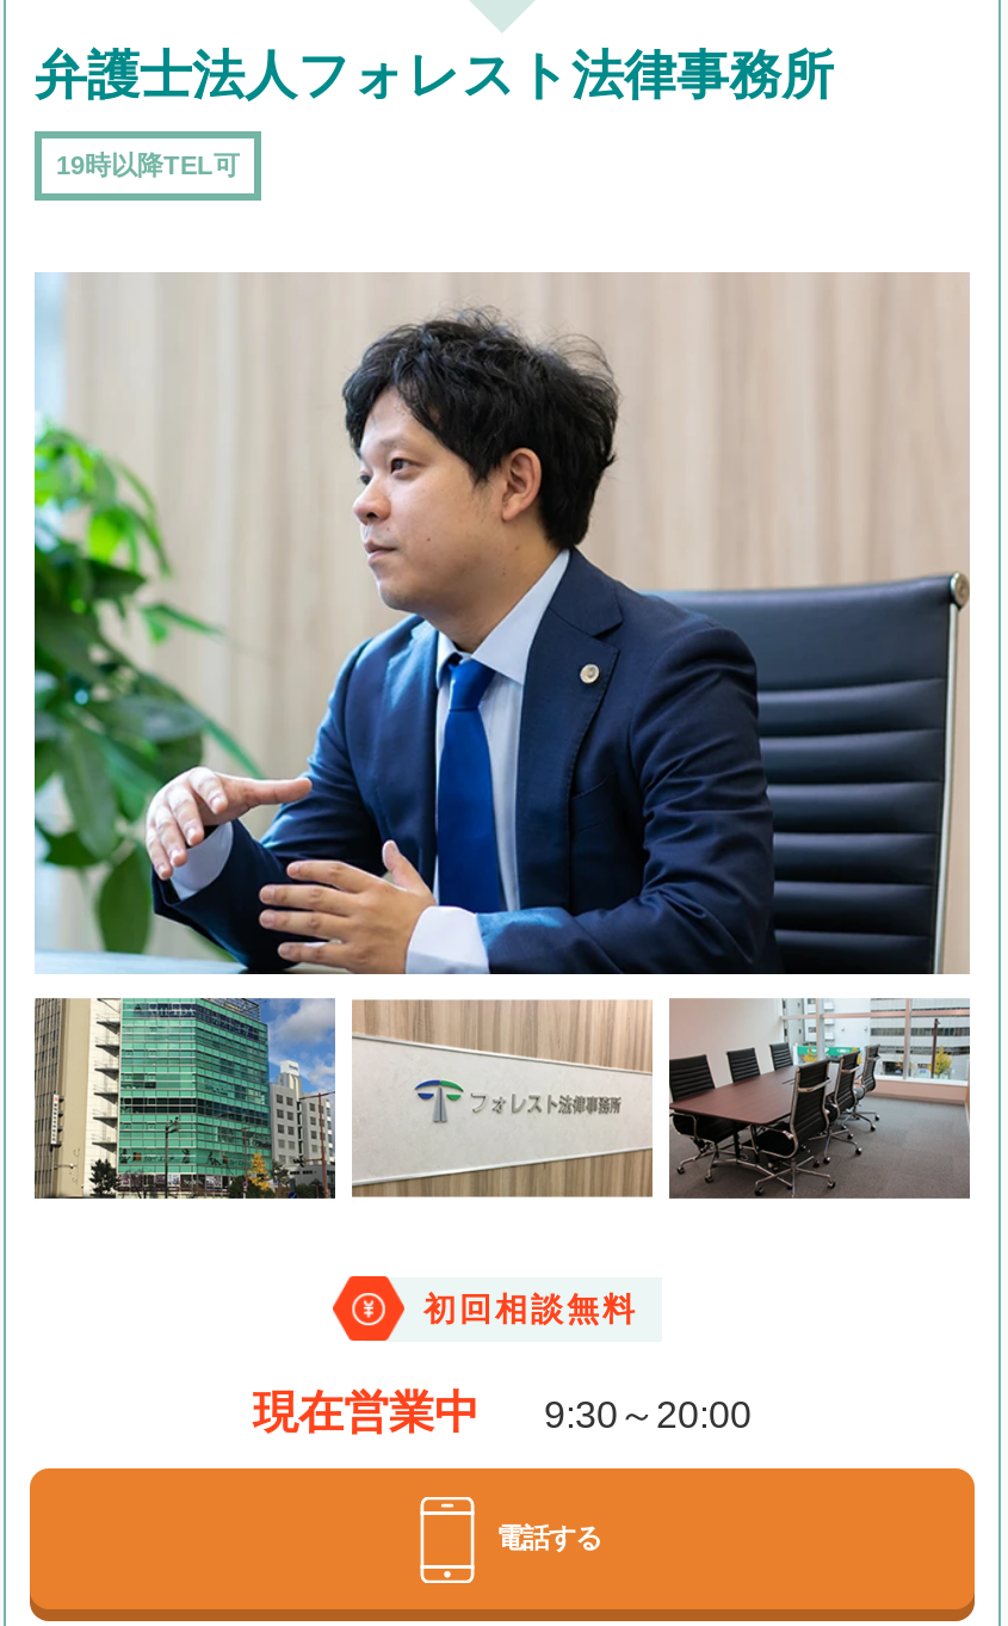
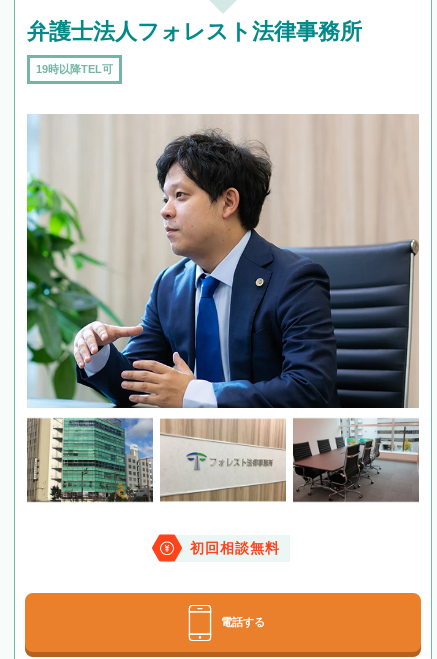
[253,1387,752,1437] 現在営業中 | 9:30～20:00 -> none

